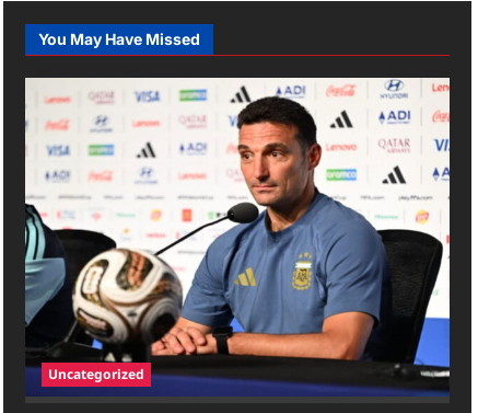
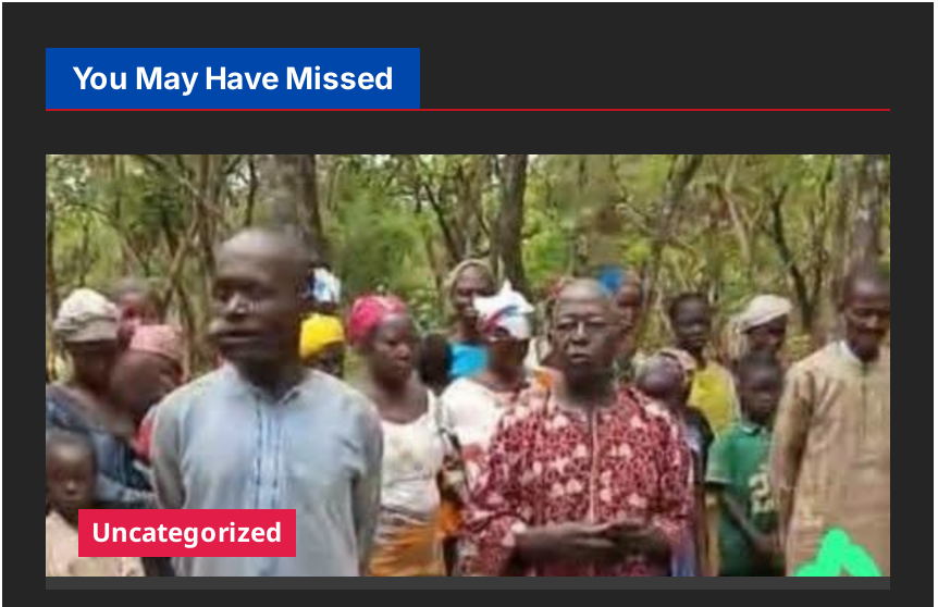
[24,77,451,397] [image] -> [44,154,892,579] [image]

